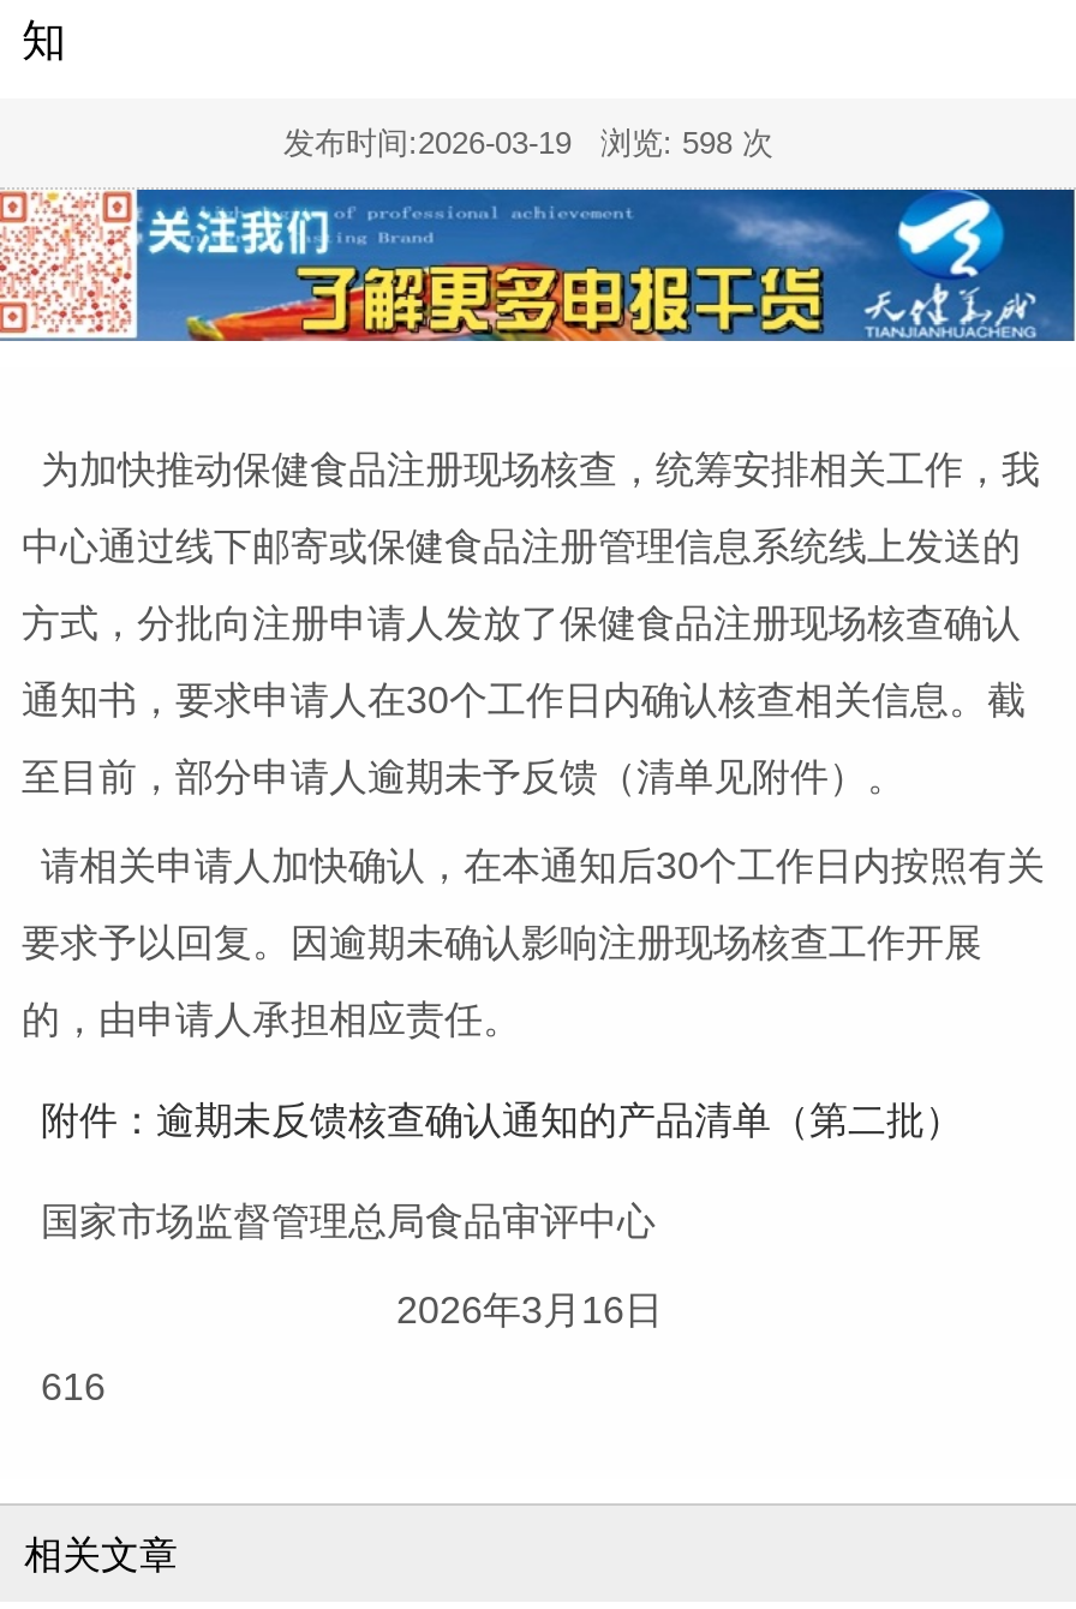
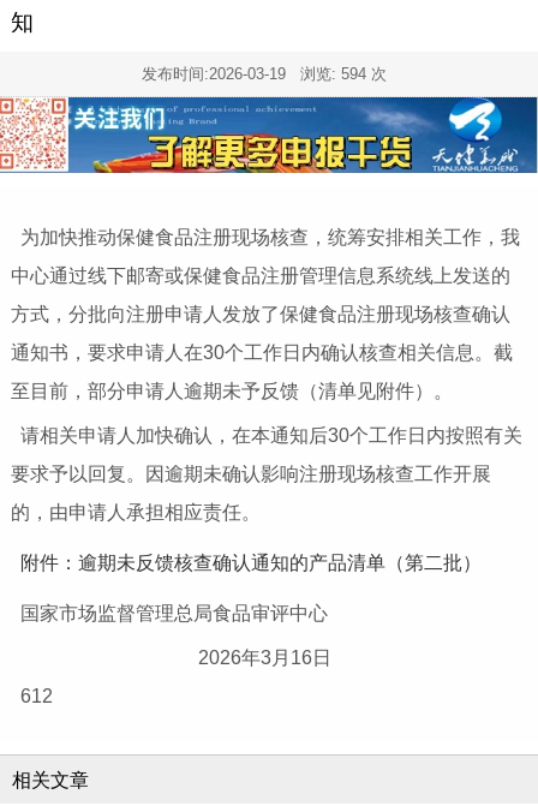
[283,124,793,160] 发布时间:2026-03-19浏览: 598 次 -> [142,64,396,82] 发布时间:2026-03-19浏览: 594 次
[41,1366,106,1407] 616 -> [20,686,53,706] 612

